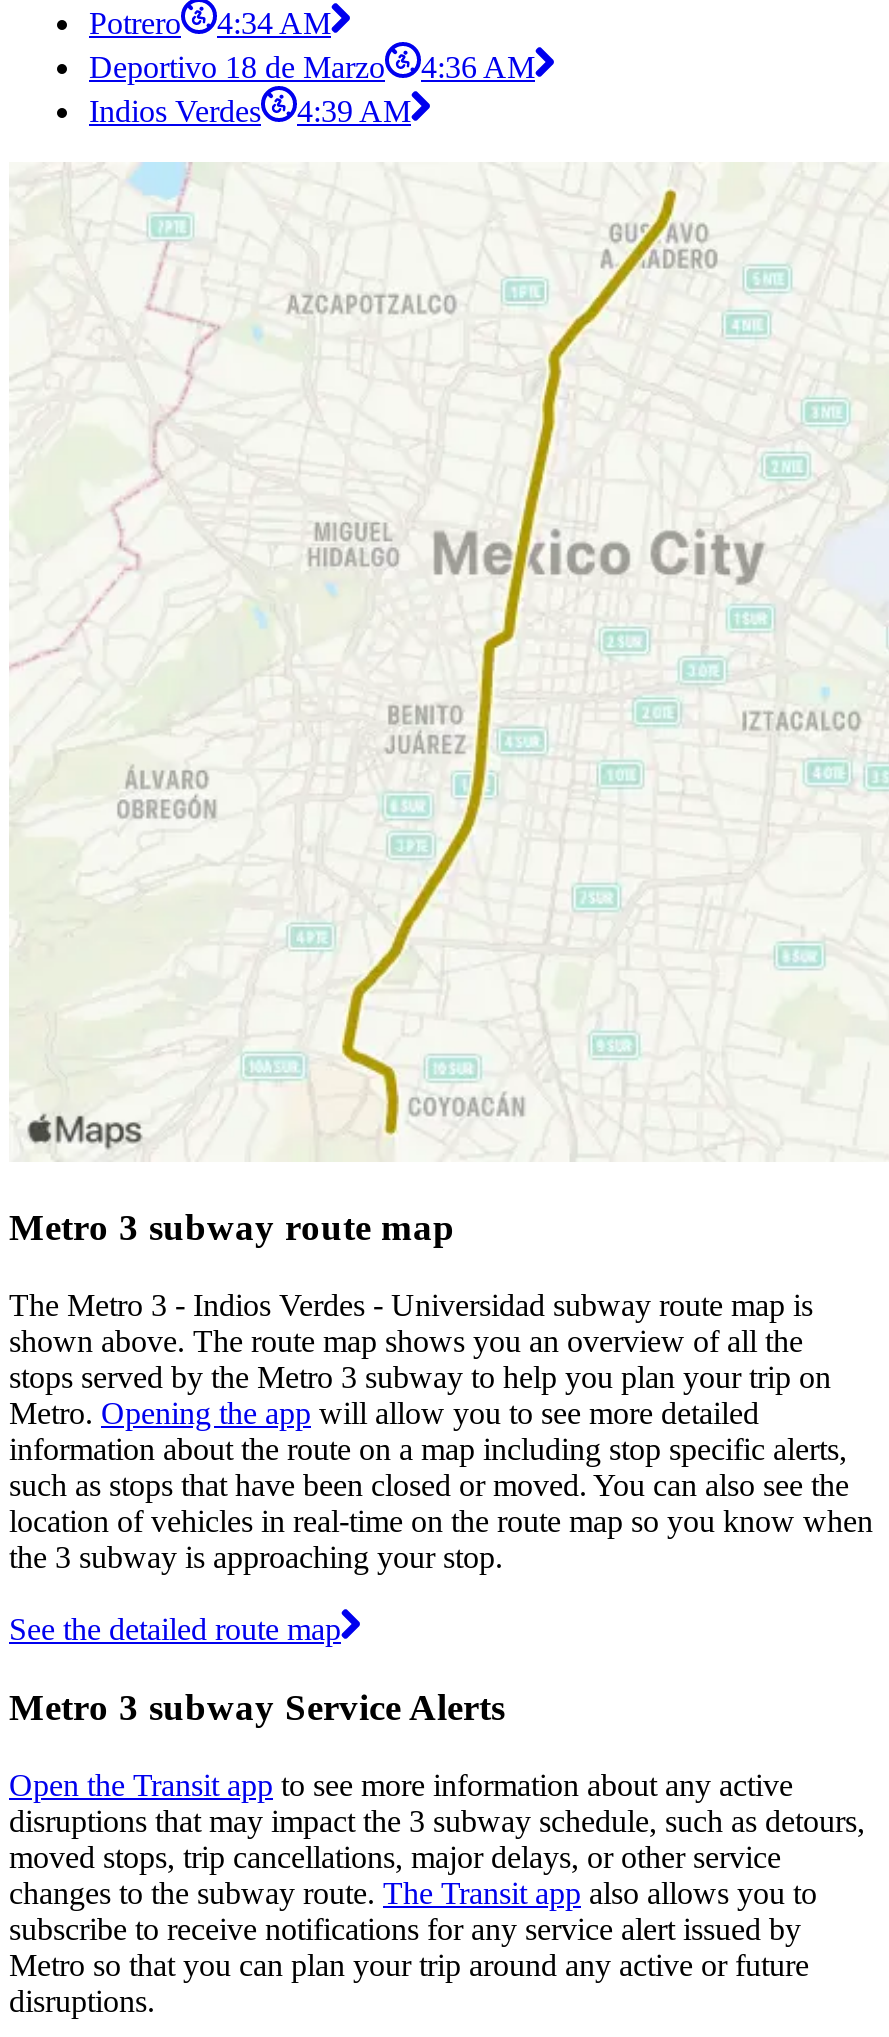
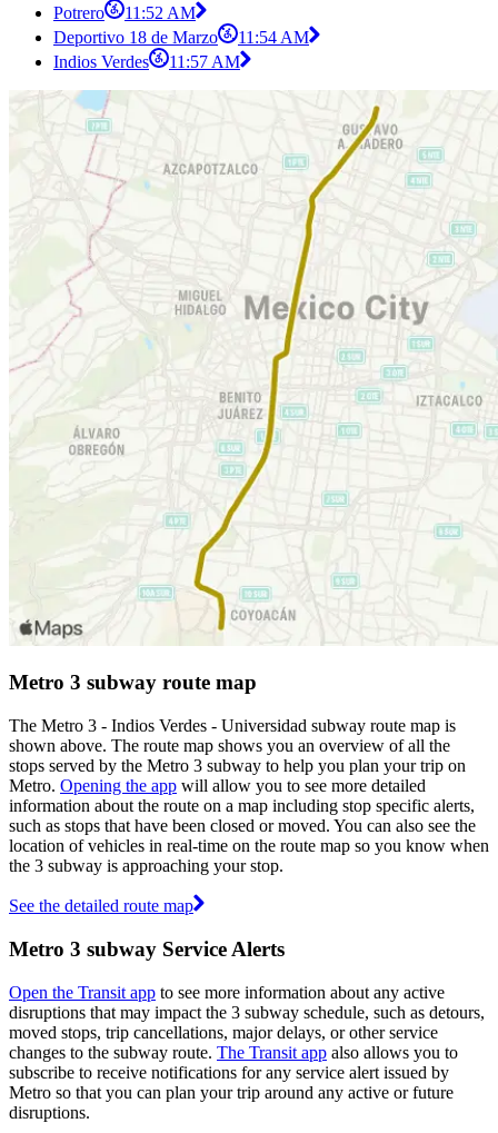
[89,5,331,39] Potrero 4:34 AM -> [53,3,196,22] Potrero 11:52 AM
[89,49,535,83] Deportivo 18 de Marzo 4:36 AM -> [53,27,309,46] Deportivo 18 de Marzo 11:54 AM
[89,93,411,127] Indios Verdes 4:39 AM -> [53,52,240,71] Indios Verdes 11:57 AM

